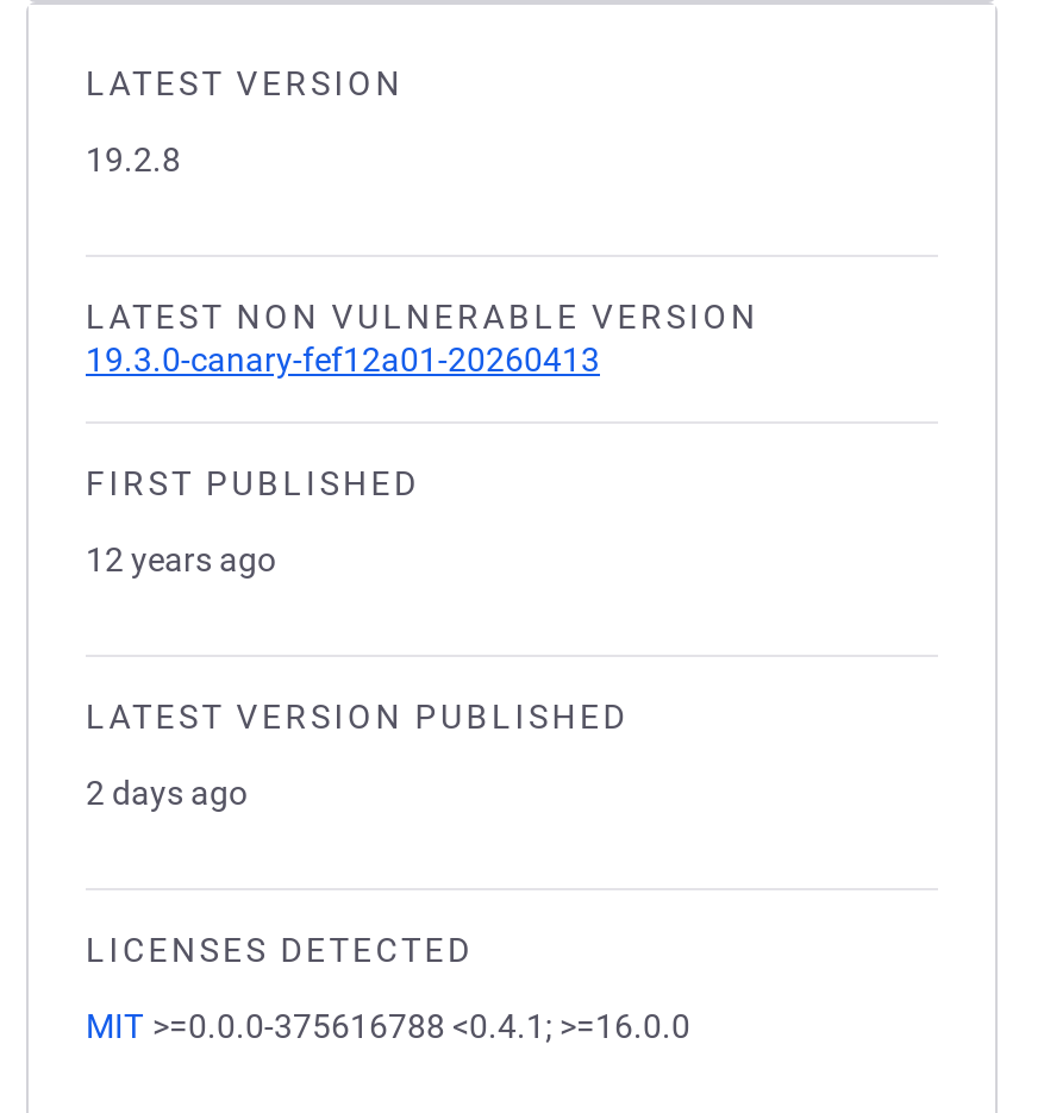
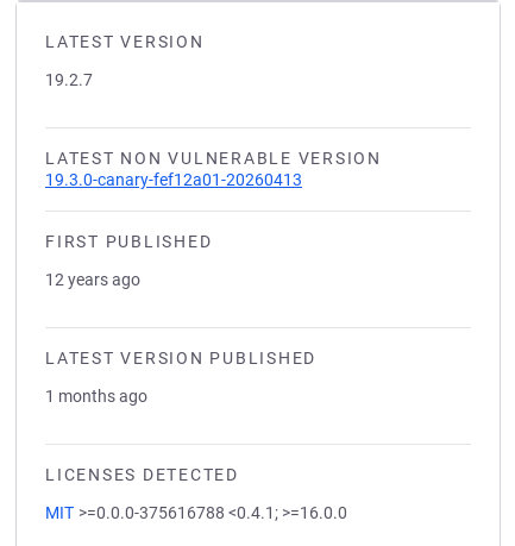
[86,140,181,179] 19.2.8 -> [45,70,93,89] 19.2.7
[86,774,248,812] 2 days ago -> [45,387,147,406] 1 months ago

